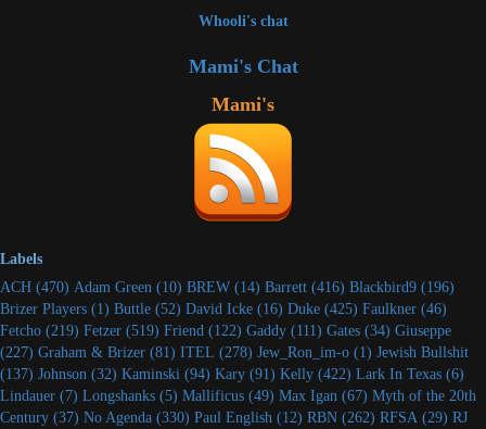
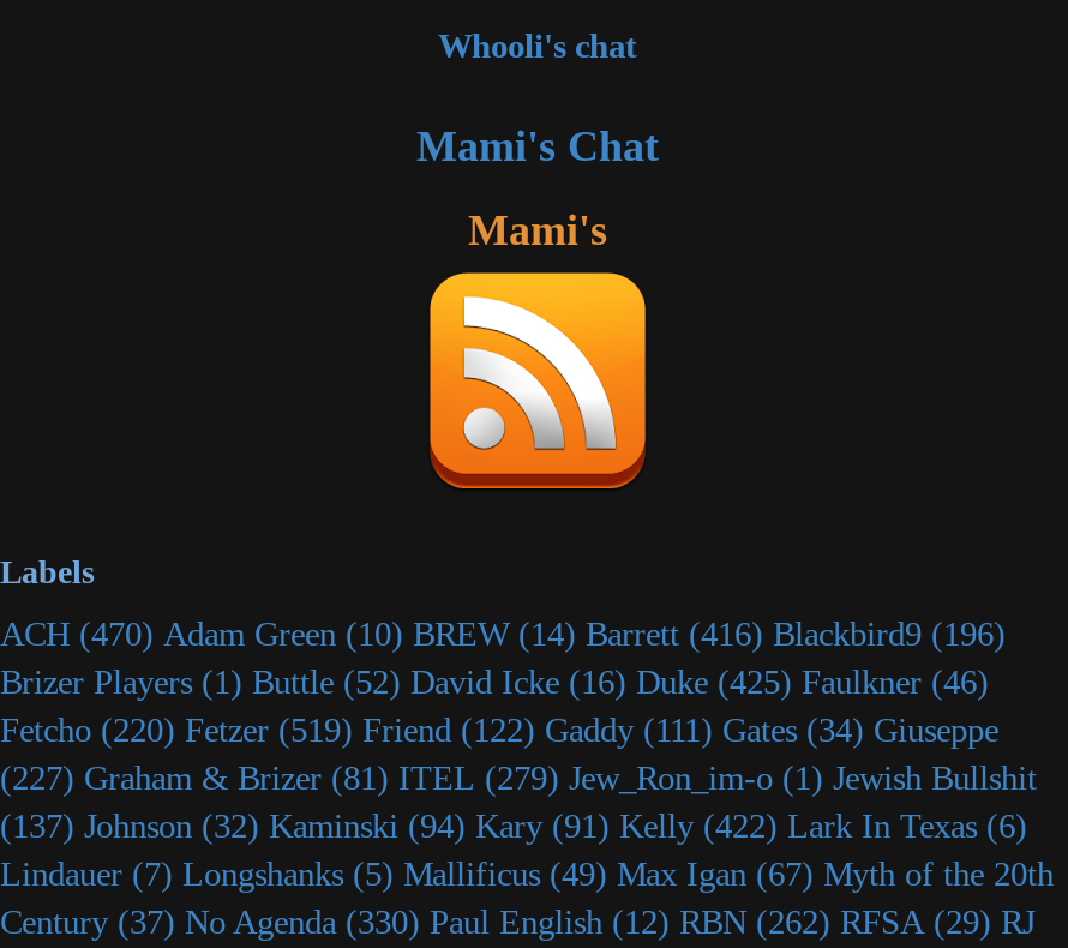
[0,321,451,339] Fetcho (219) Fetzer (519) Friend (122) Gaddy (111) Gates (34) Giuseppe -> [0,710,998,748] Fetcho (220) Fetzer (519) Friend (122) Gaddy (111) Gates (34) Giuseppe
[0,343,469,360] (227) Graham & Brizer (81) ITEL (278) Jew_Ron_im-o (1) Jewish Bullshit -> [0,758,1037,796] (227) Graham & Brizer (81) ITEL (279) Jew_Ron_im-o (1) Jewish Bullshit

